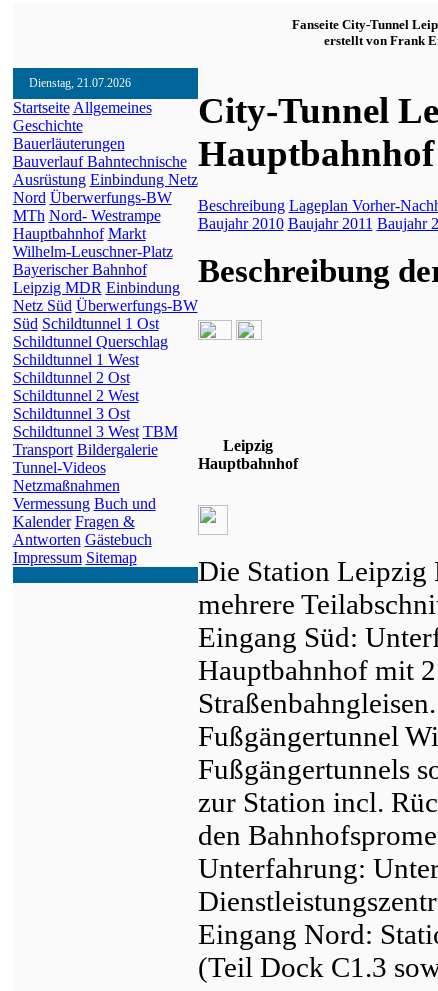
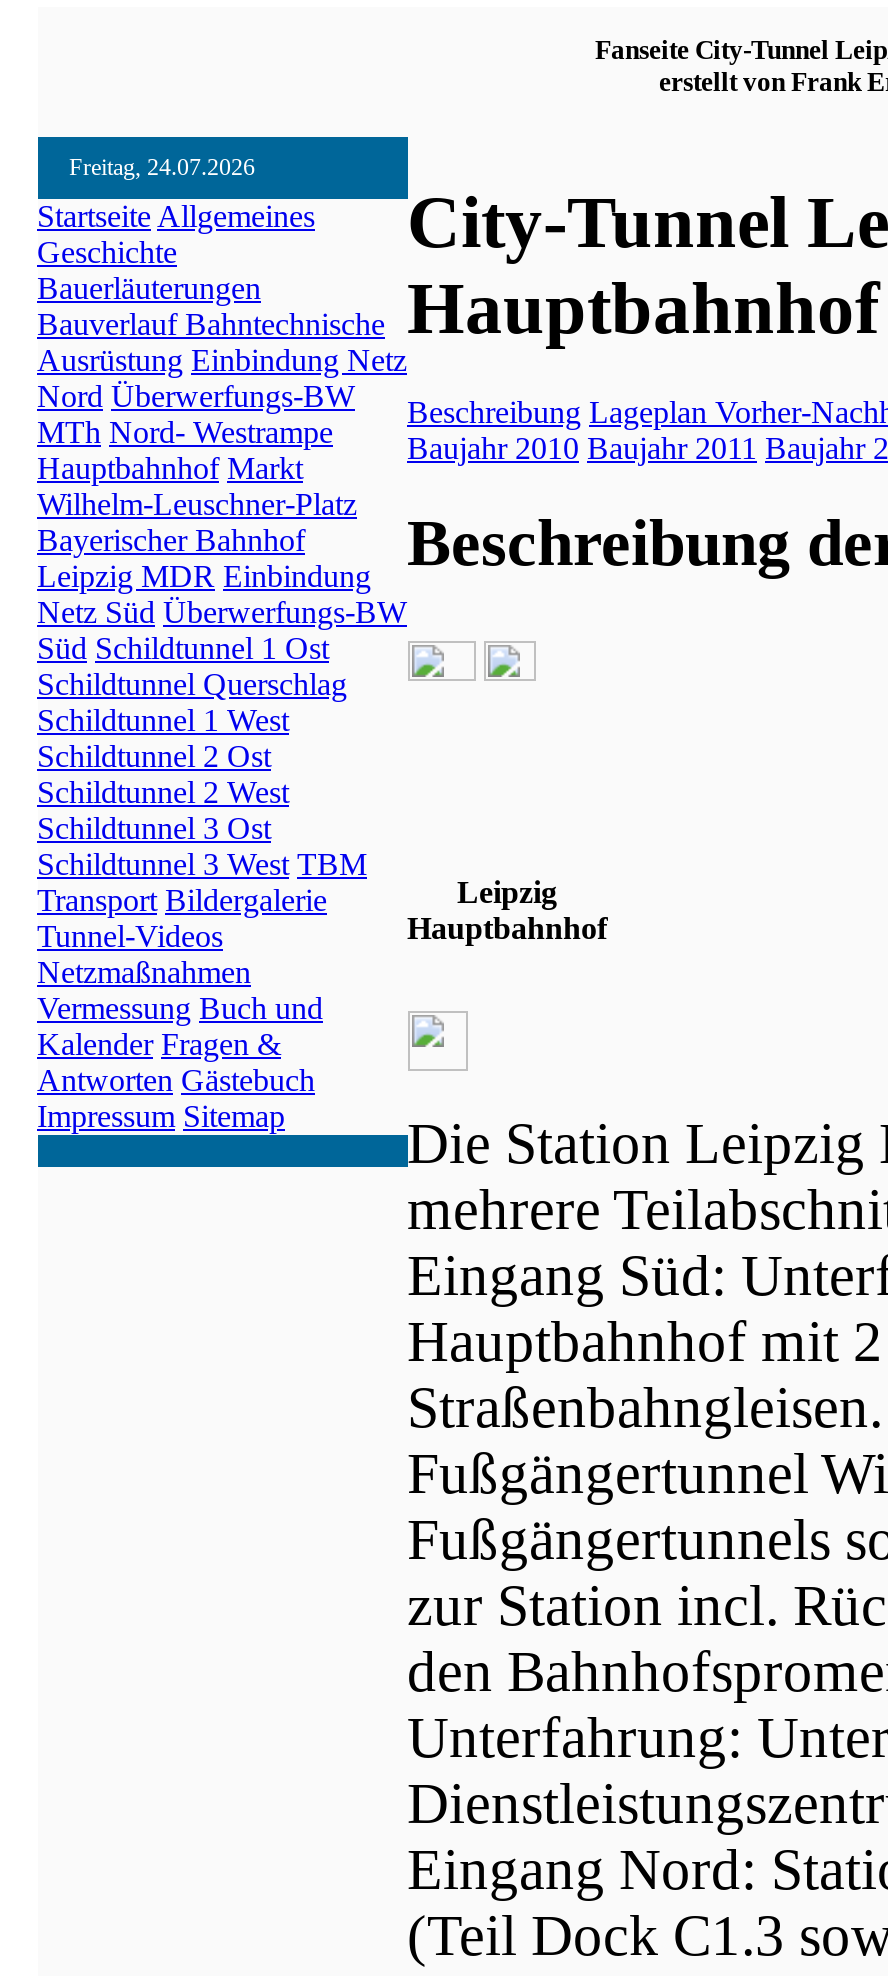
[28,76,130,90] Dienstag, 21.07.2026 -> [69,153,255,181] Freitag, 24.07.2026

